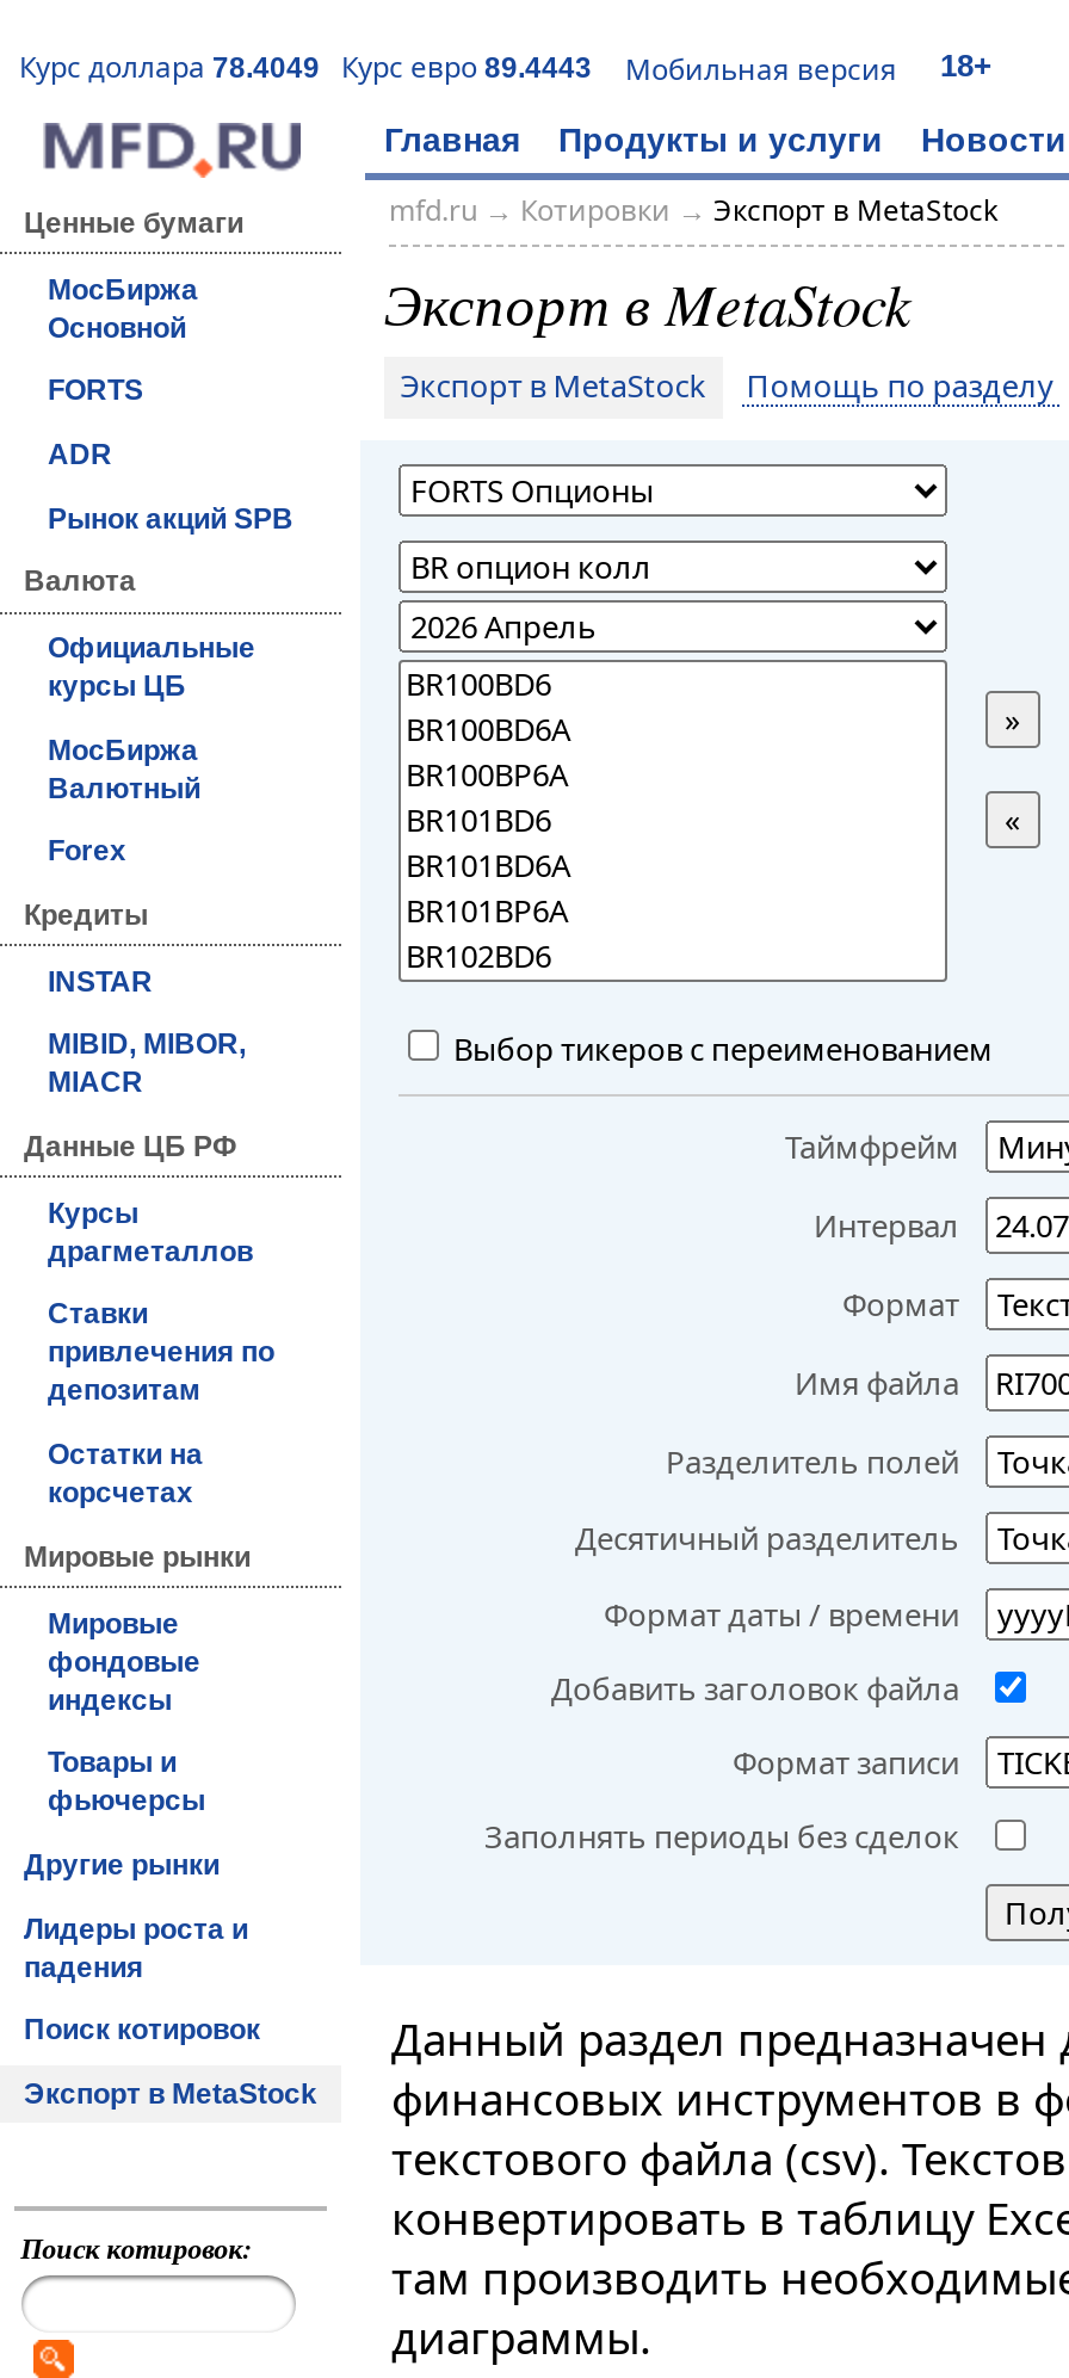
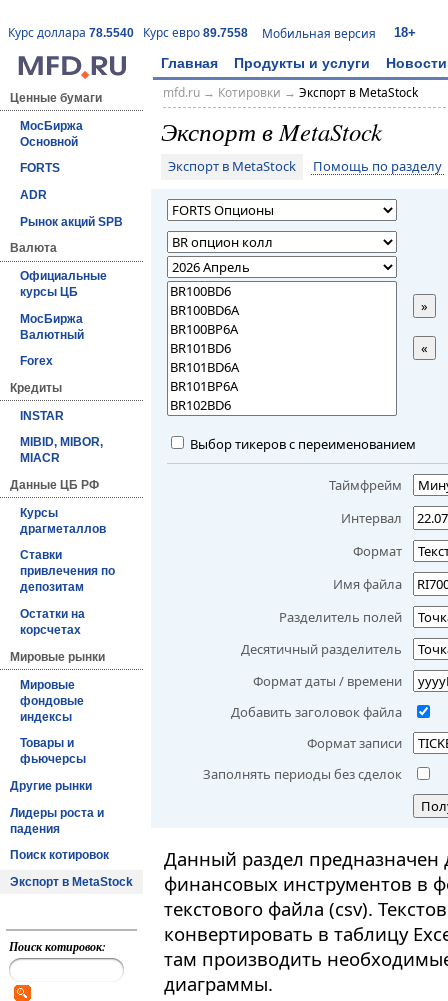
[19,47,592,88] Курс доллара 78.4049 Курс евро 89.4443 -> [8,24,248,41] Курс доллара 78.5540 Курс евро 89.7558

